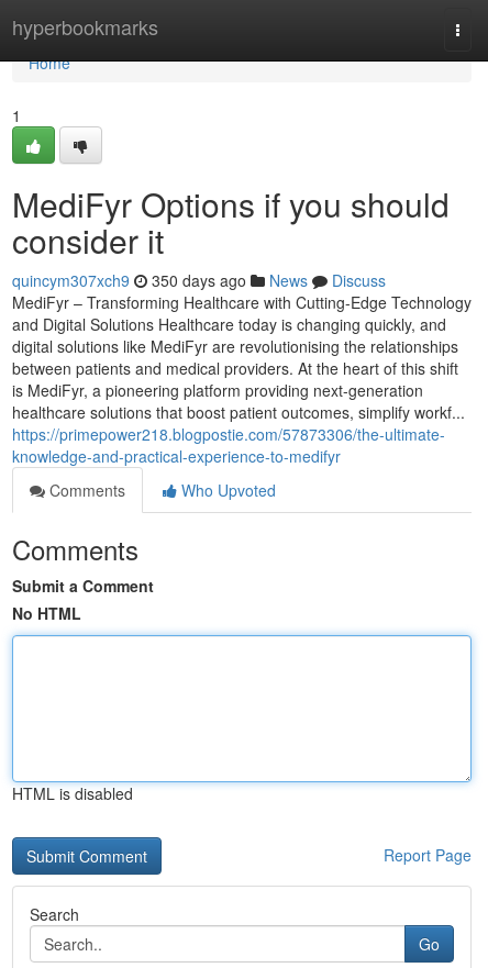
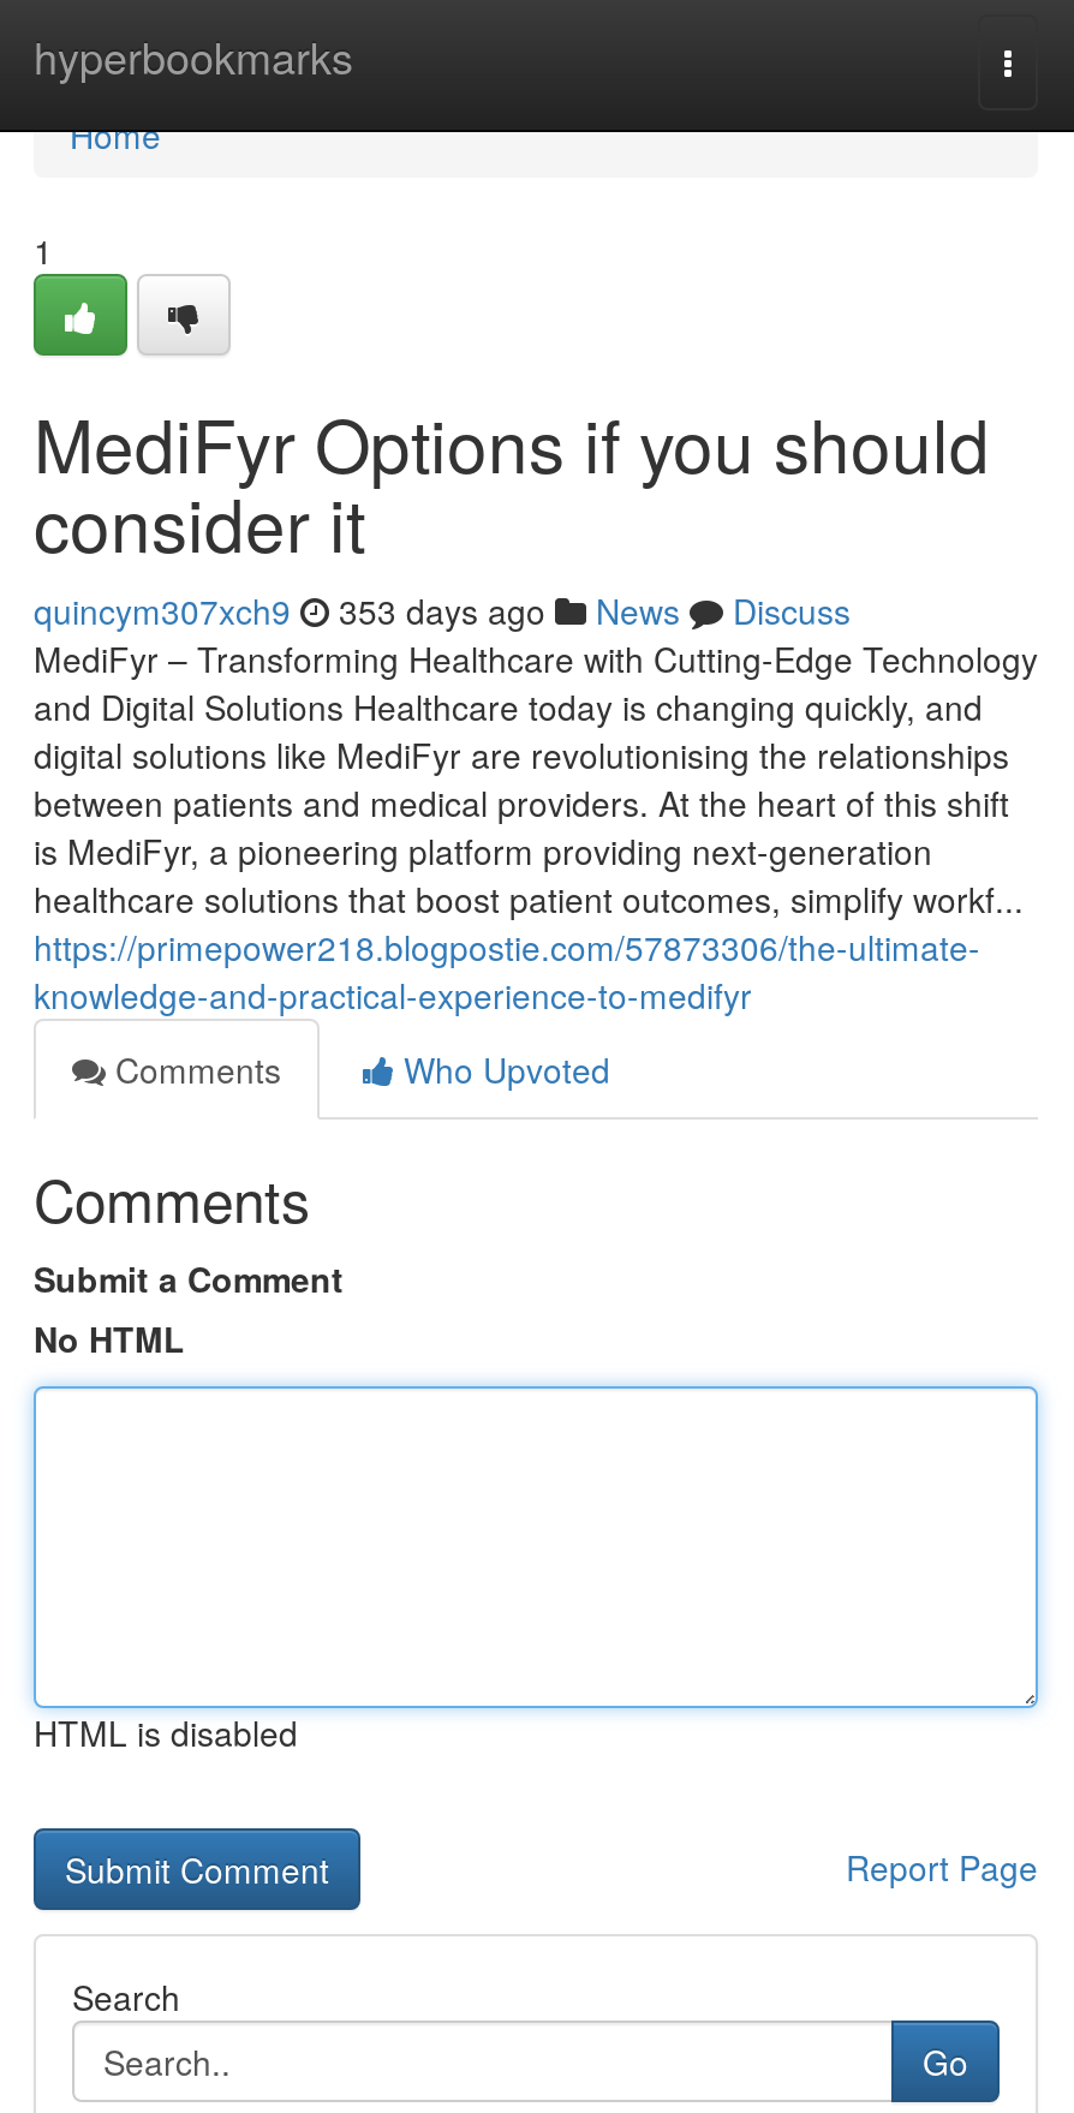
[12,269,386,291] quincym307xch9 350 days ago News Discuss -> [34,586,851,634] quincym307xch9 353 days ago News Discuss

